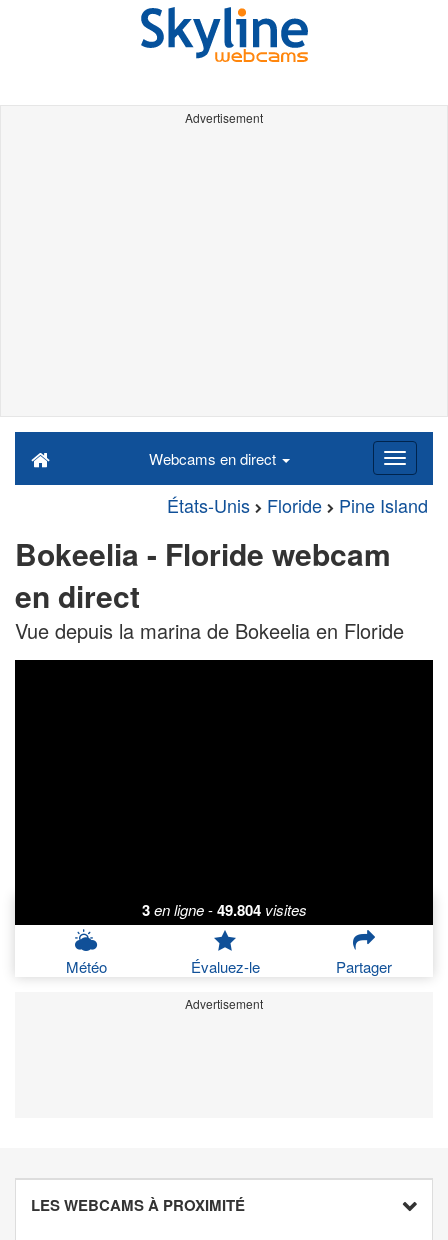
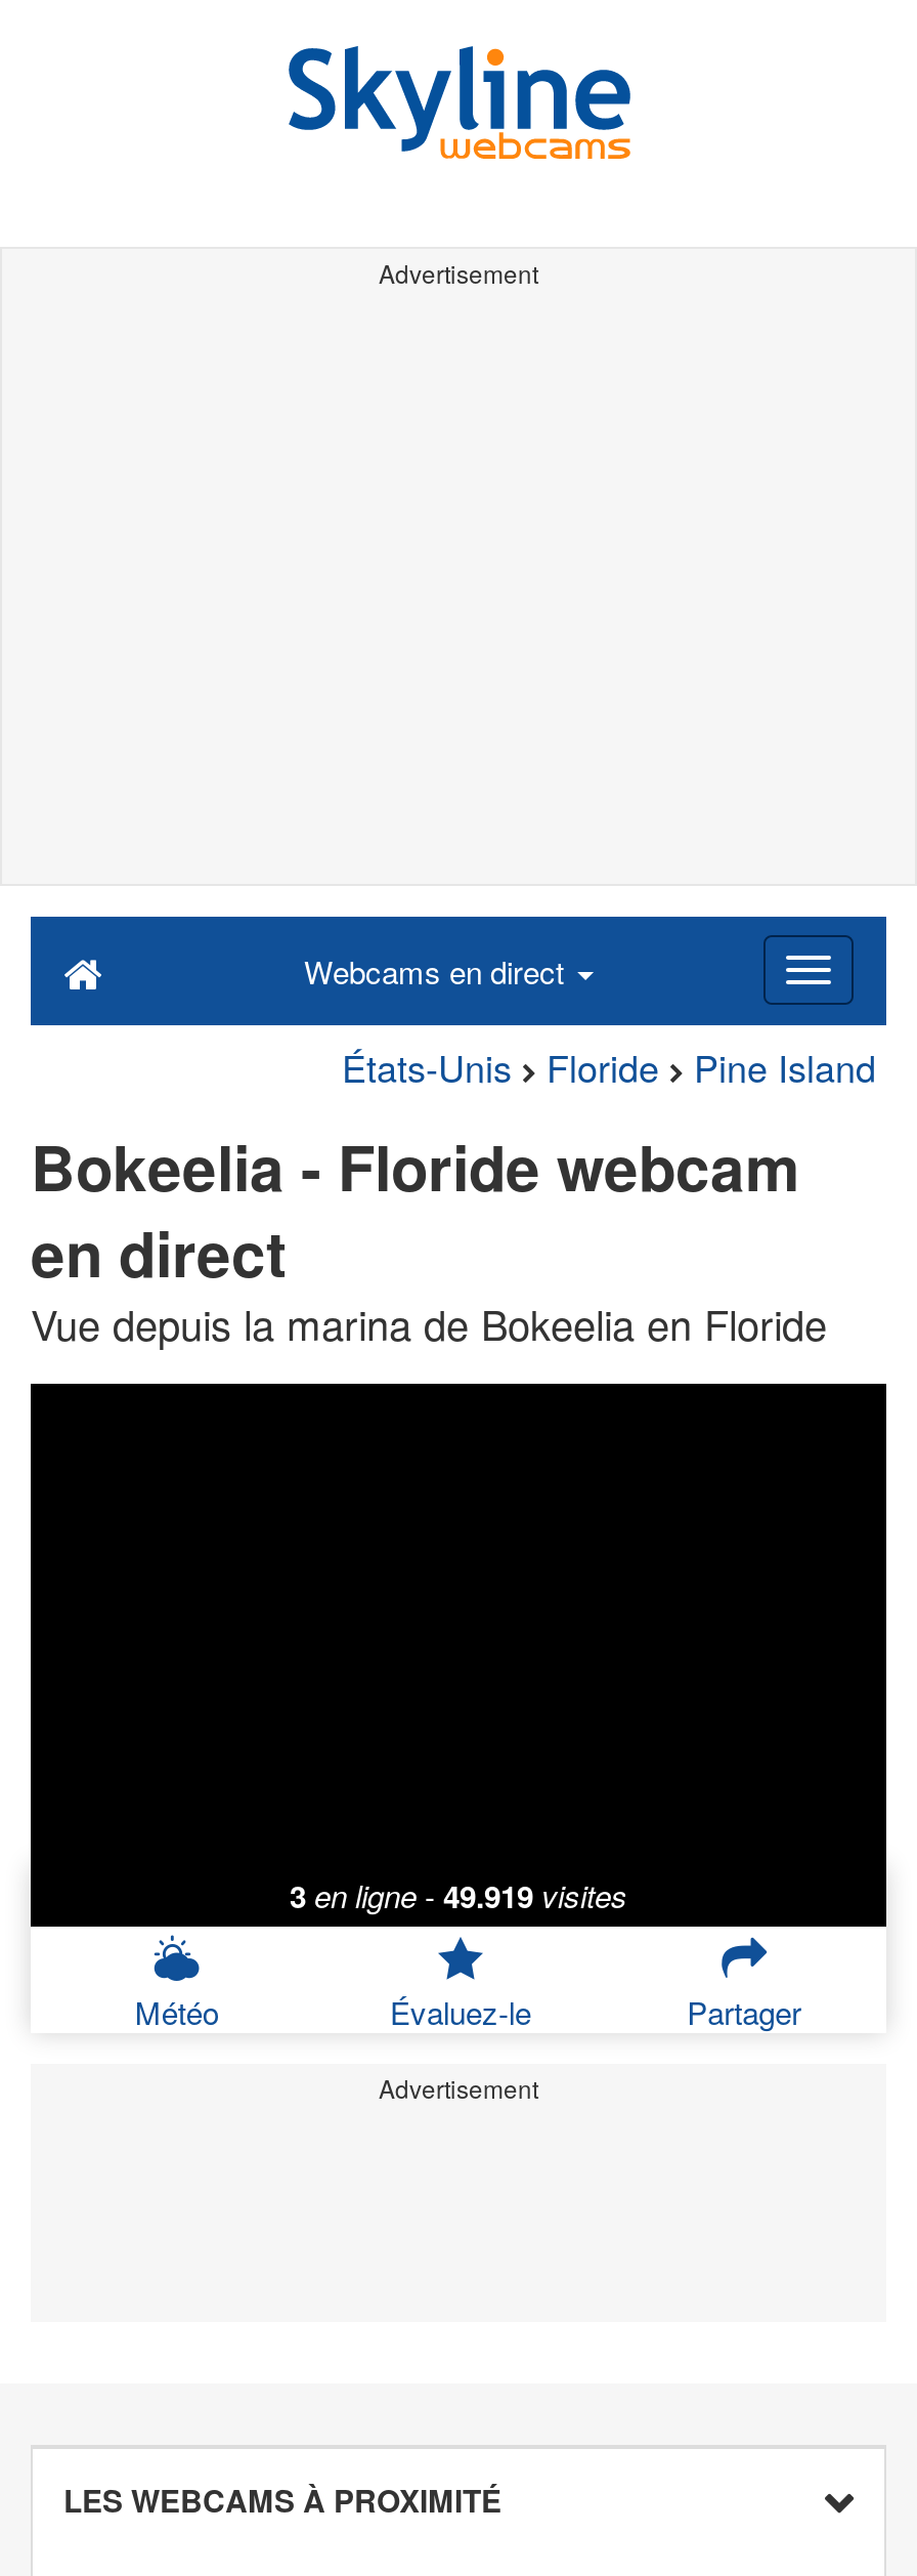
[141,899,306,921] 3 en ligne - 49.804 visites -> [290,1874,627,1919] 3 en ligne - 49.919 visites

